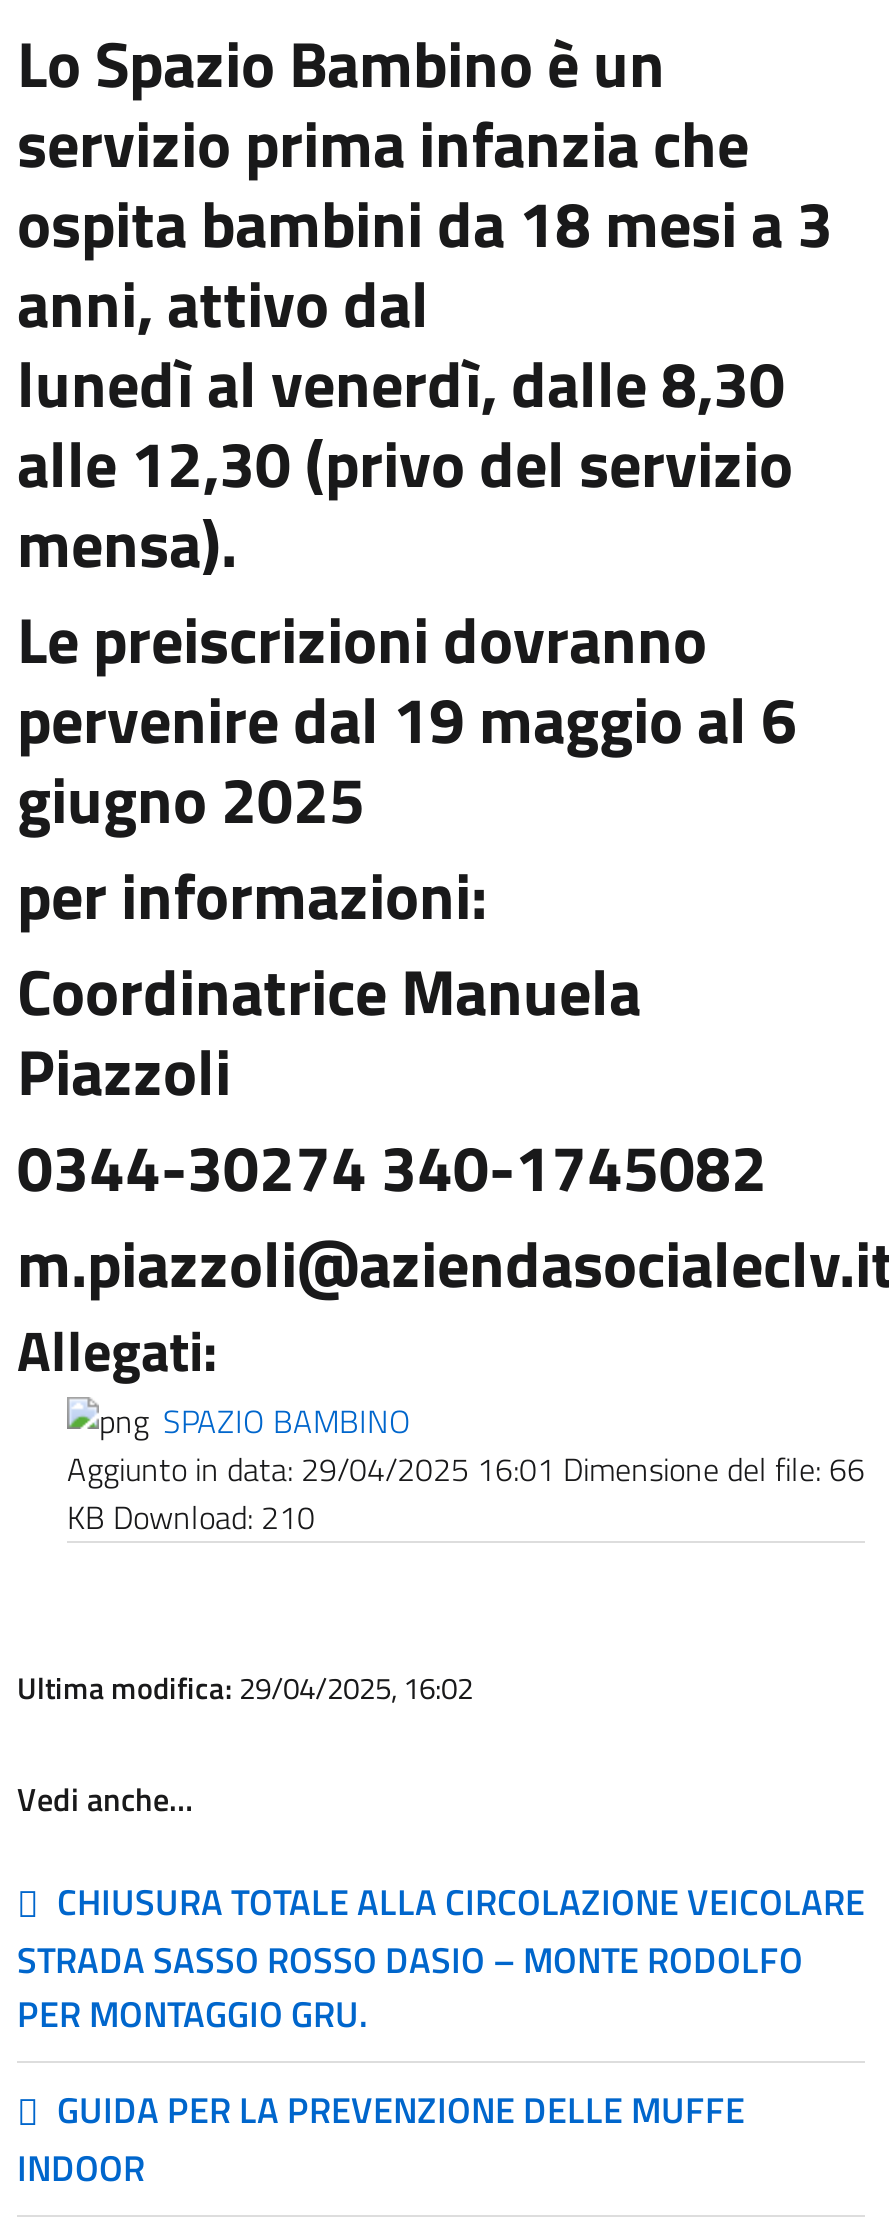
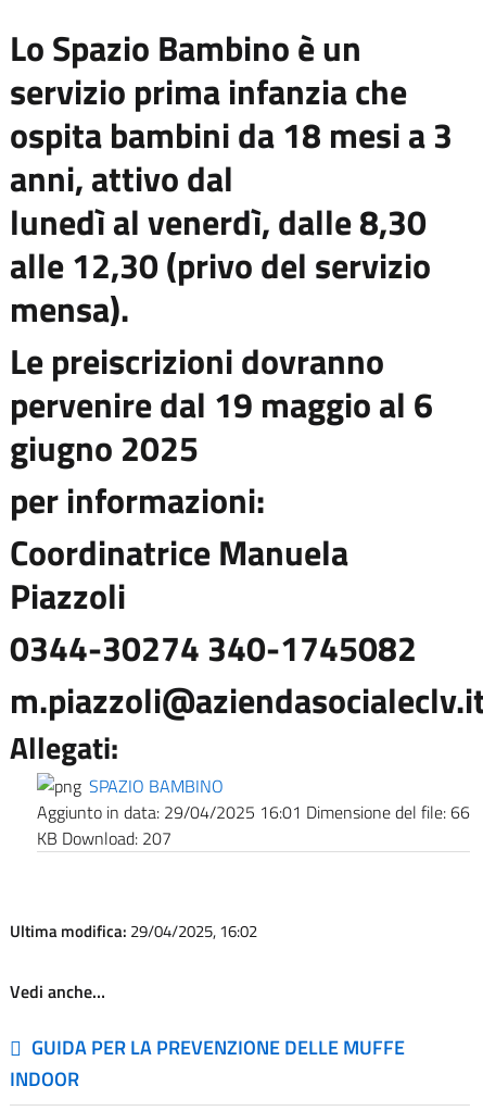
[67,1493,315,1541] KB Download: 210 -> [37,825,171,851] KB Download: 207
[17,1875,865,2041] CHIUSURA TOTALE ALLA CIRCOLAZIONE VEICOLARE | STRADA SASSO ROSSO DASIO – MONTE RODOLFO | PER MONTAGGIO GRU. -> none

